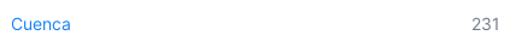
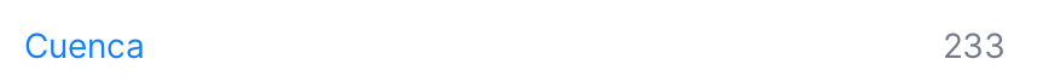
[471,13,500,33] 231 -> [943,23,1006,64] 233

